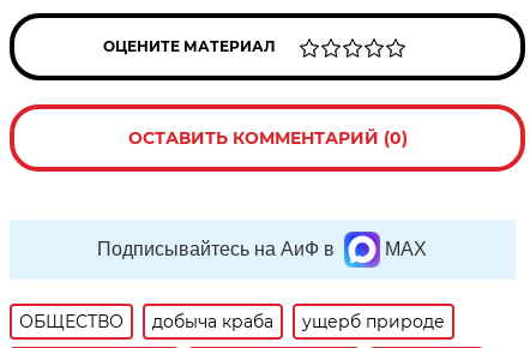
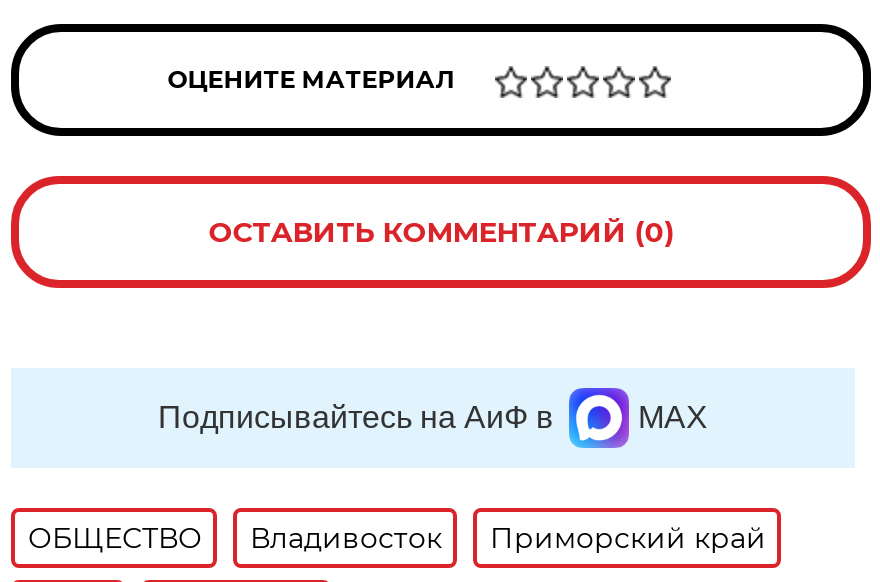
[153,311,445,332] добыча краба | ущерб природе -> [250,520,766,556] Владивосток | Приморский край

